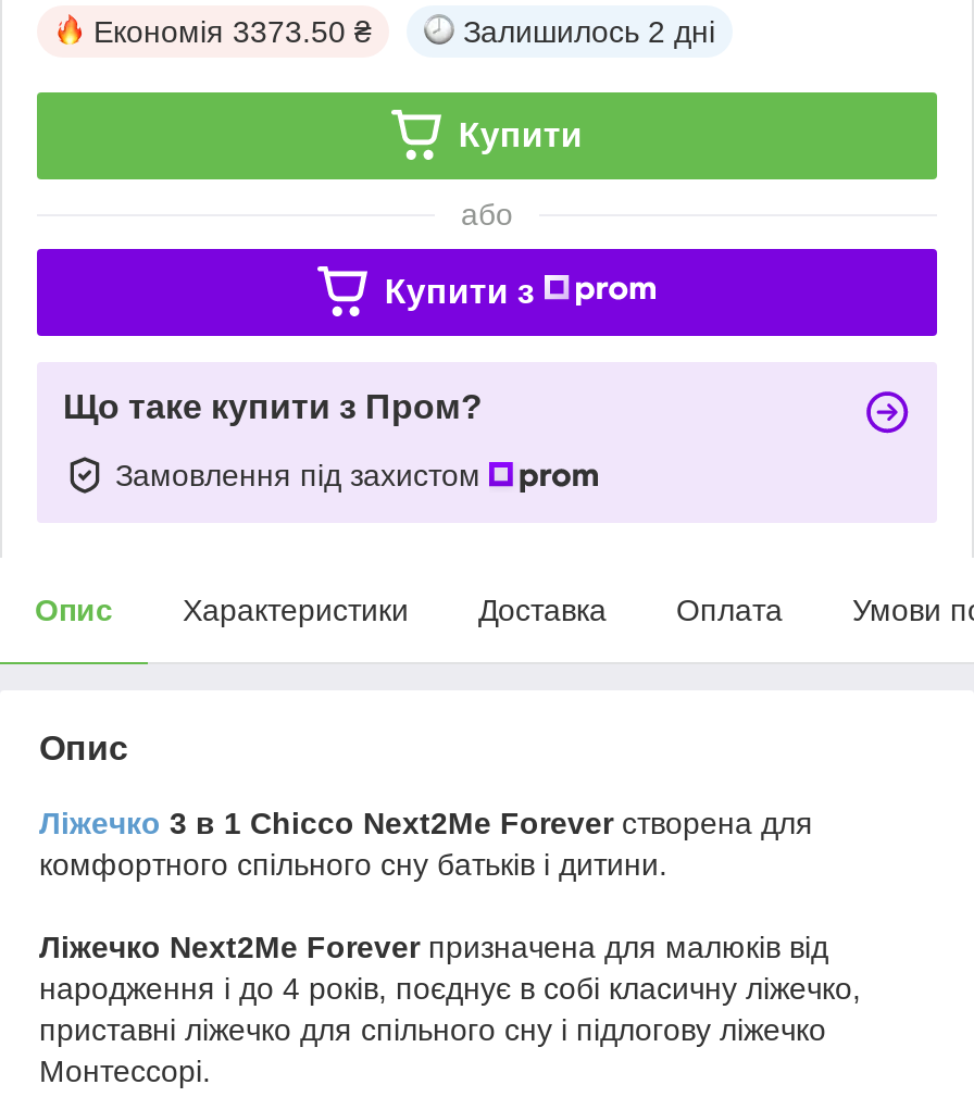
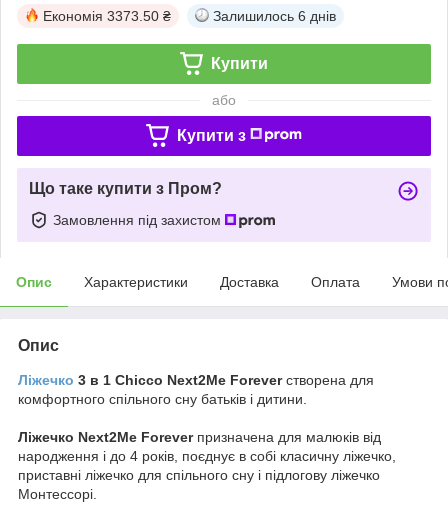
[463,14,715,48] Залишилось 2 дні -> [213,8,336,24] Залишилось 6 днів

